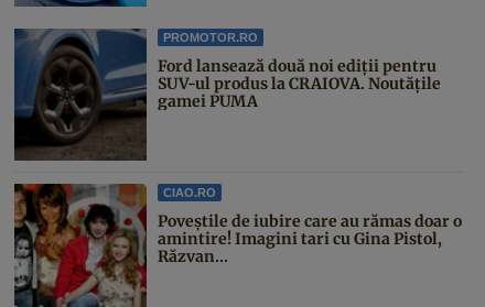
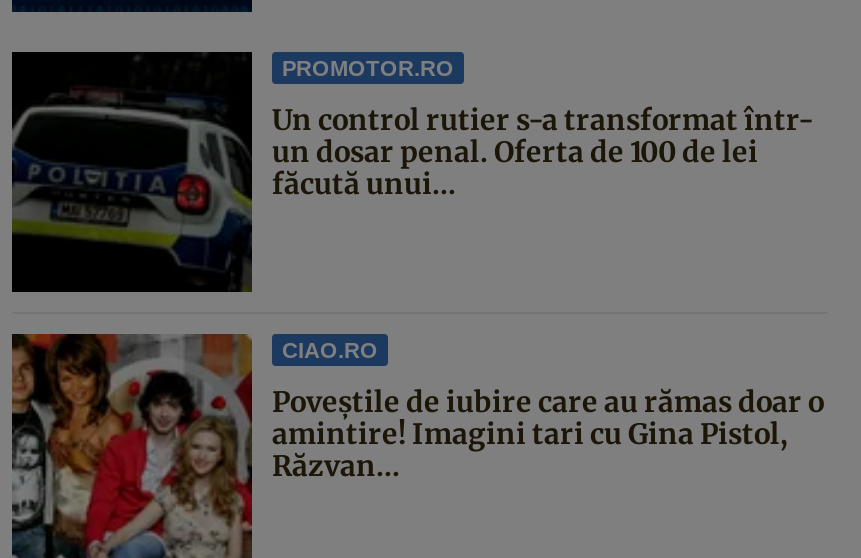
[13,28,441,162] [image] | Ford lansează două noi ediții pentru | SUV-ul produs la CRAIOVA. Noutățile | gamei PUMA -> [10,50,814,294] [image] | Un control rutier s-a transformat într- | un dosar penal. Oferta de 100 de lei | făcută unui...

